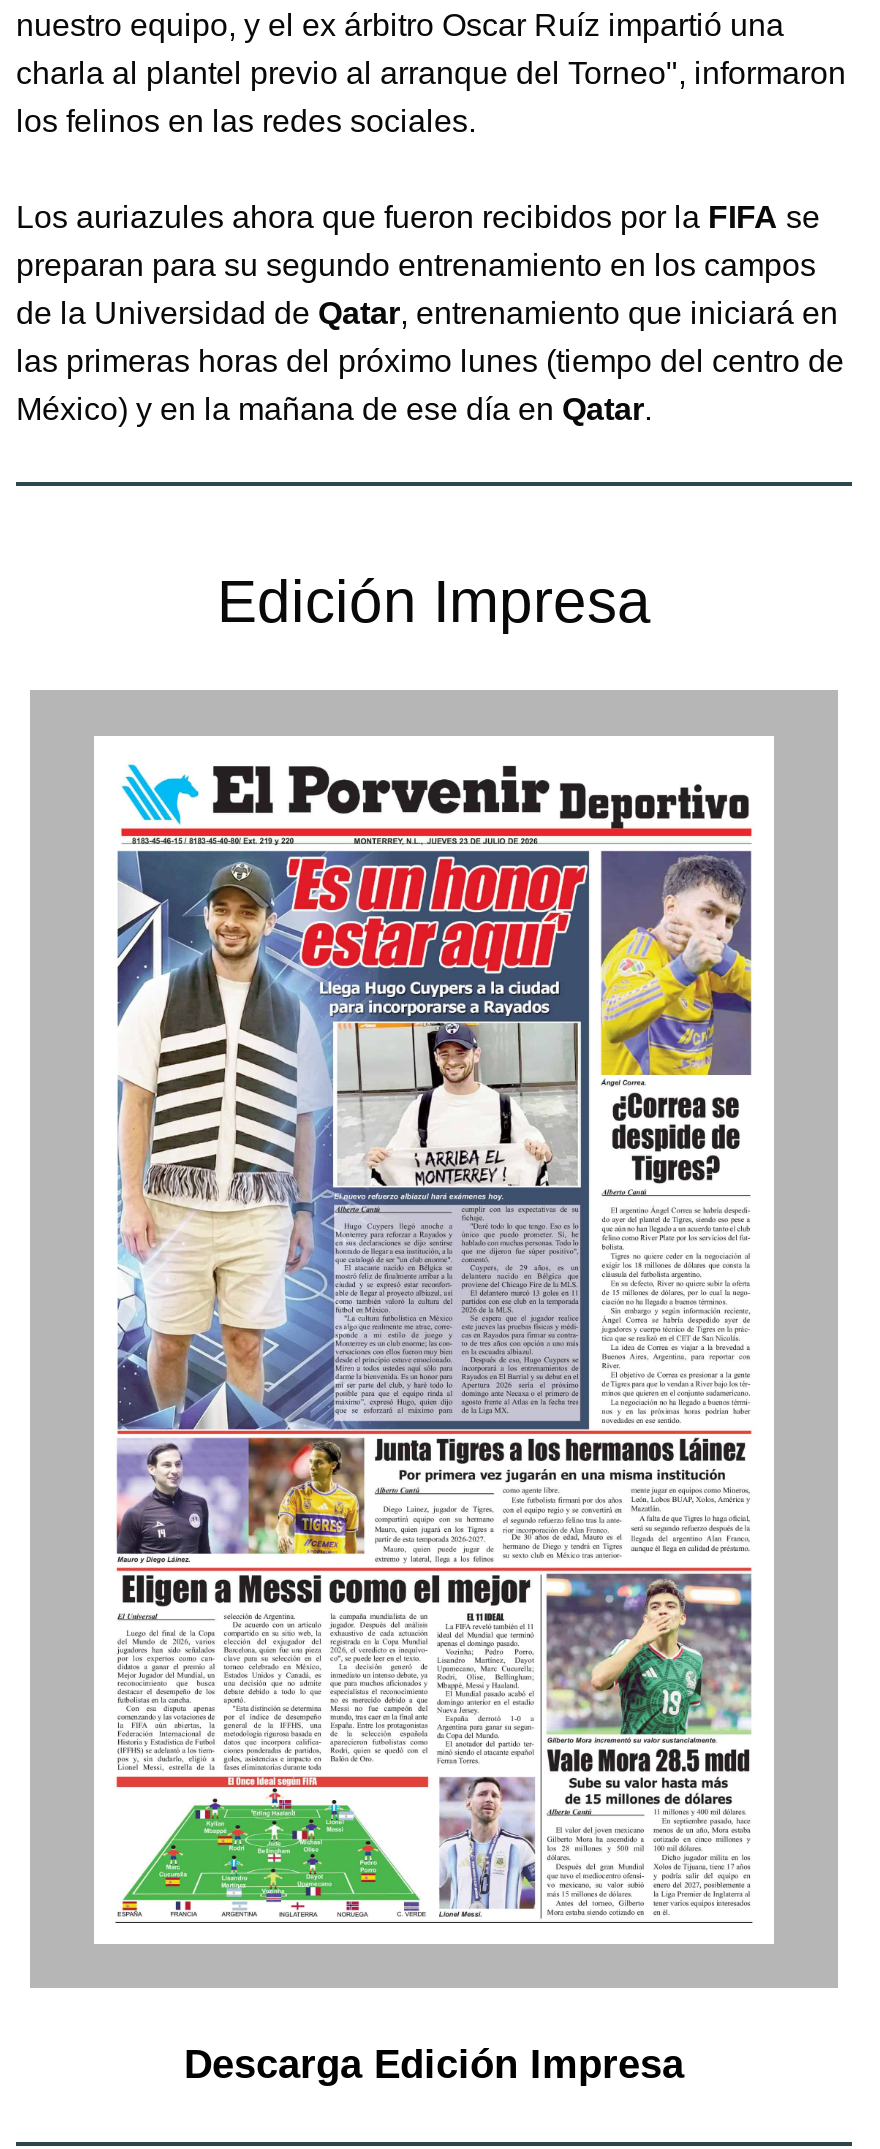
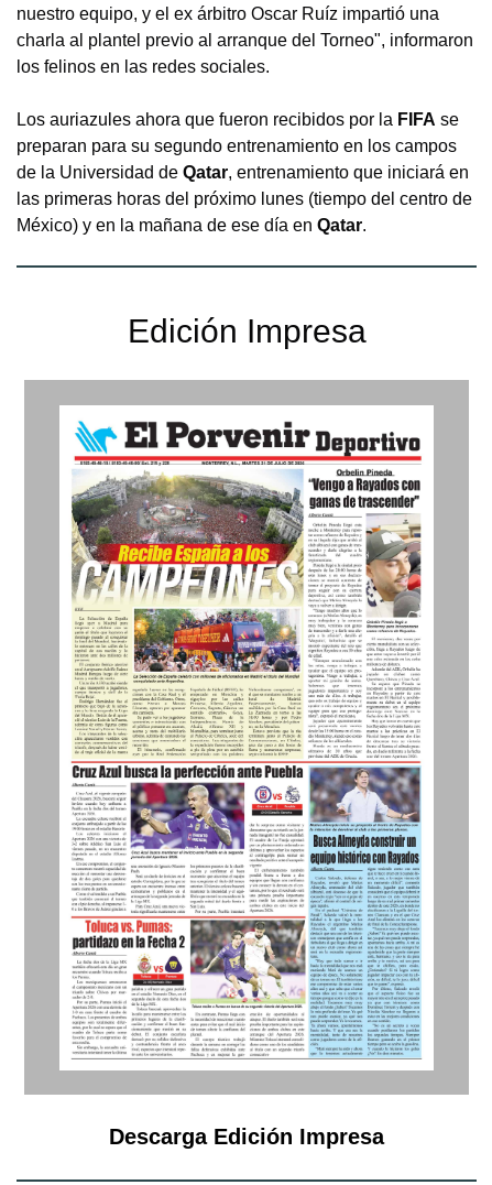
[114,836,754,1922] [image] -> [70,460,422,1057] [image]

